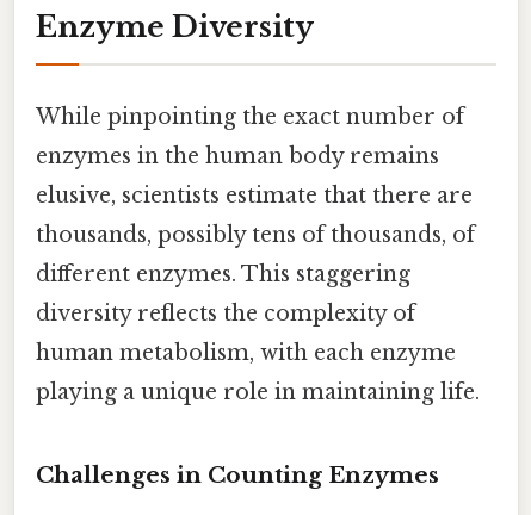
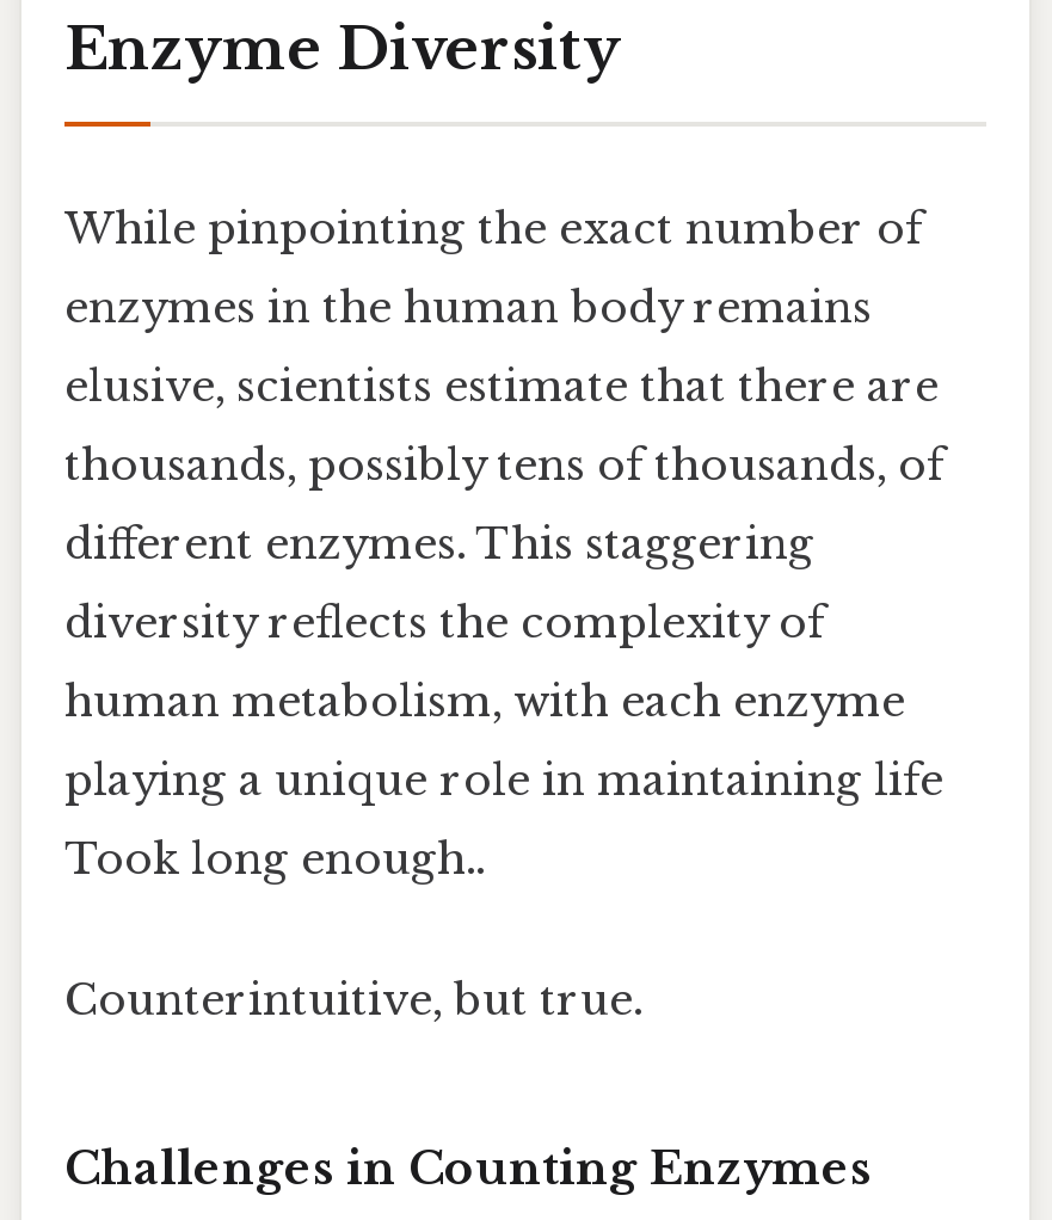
[36,379,480,405] playing a unique role in maintaining life. -> [64,753,943,1026] playing a unique role in maintaining life | Took long enough.. | Counterintuitive, but true.

